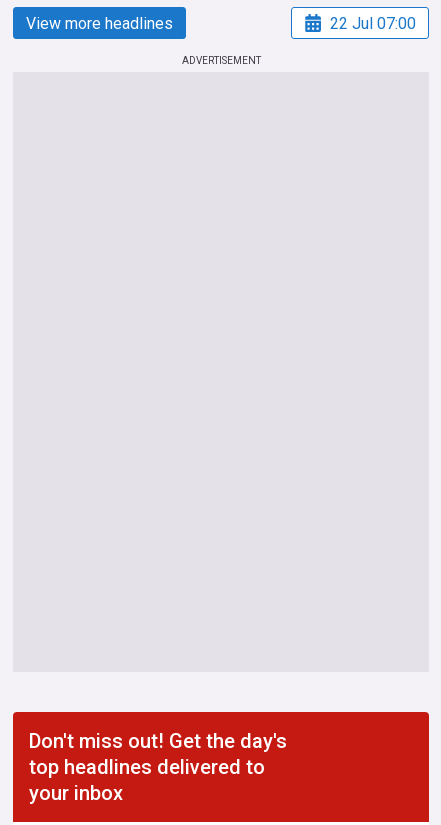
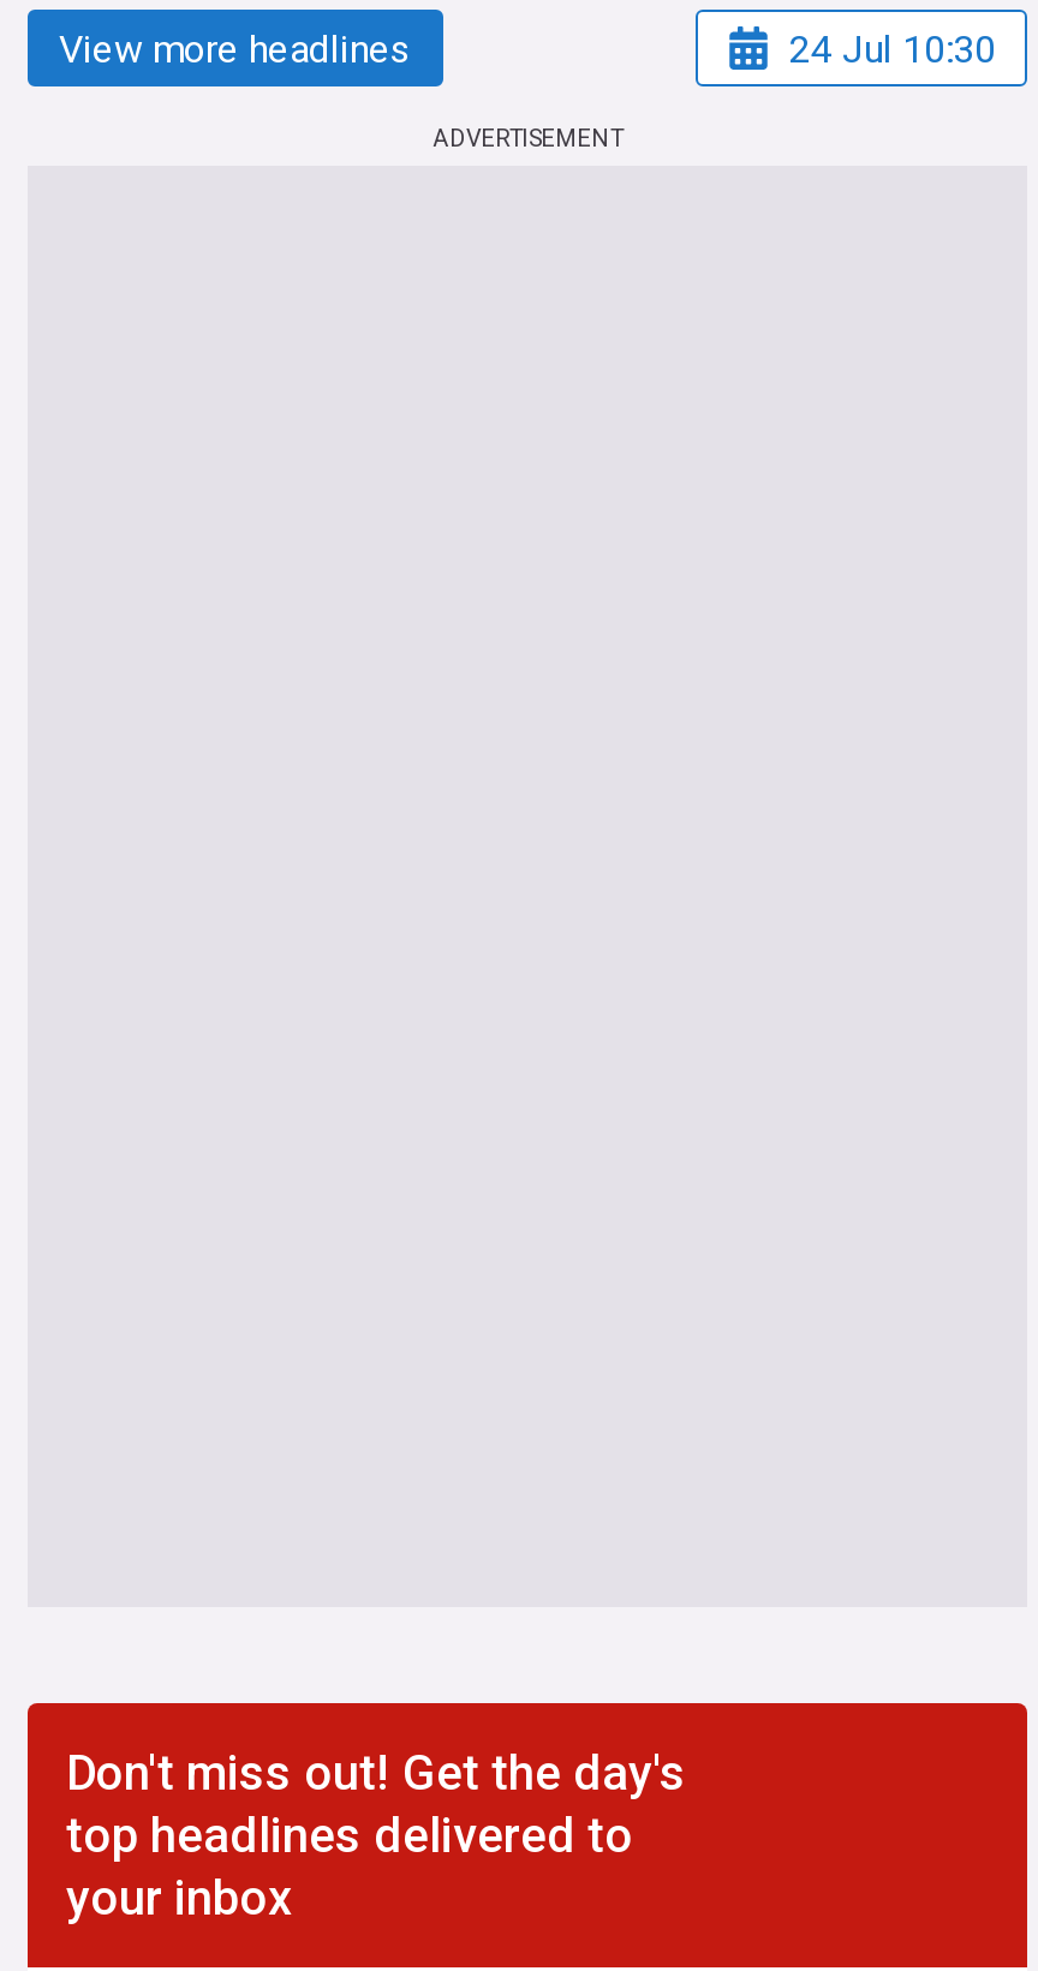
[330,13,416,32] 22 Jul 07:00 -> [789,25,996,71] 24 Jul 10:30

